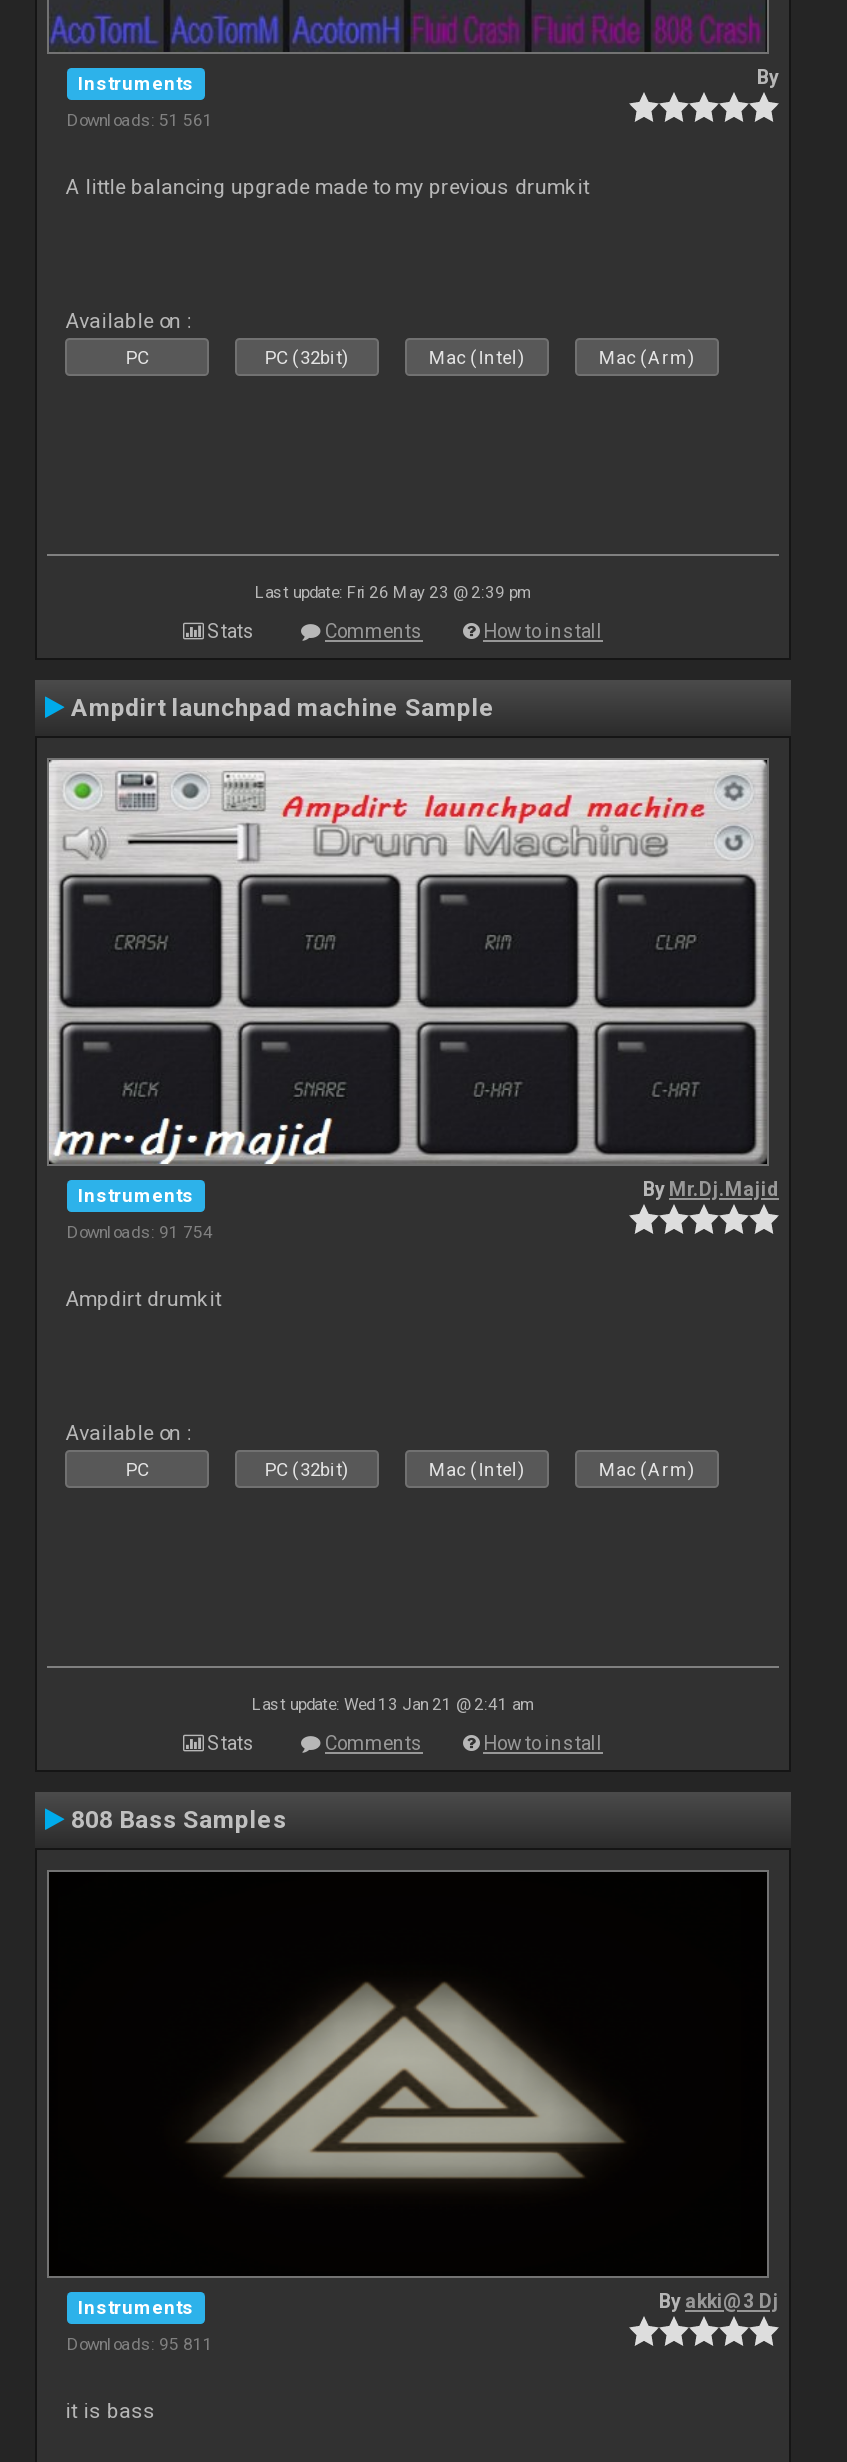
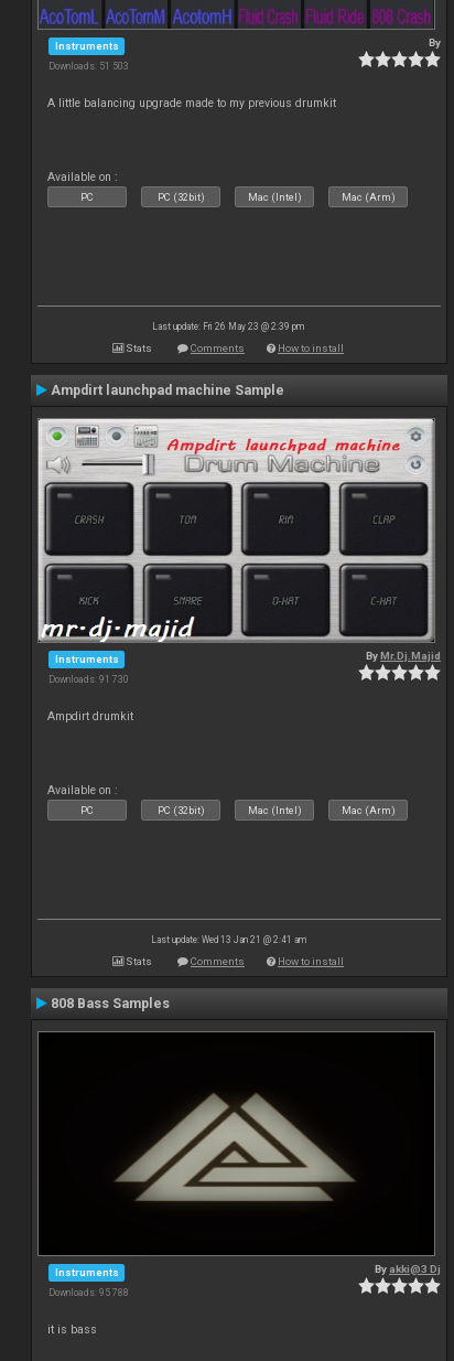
[67,109,213,129] Downloads: 51 561 -> [48,60,129,71] Downloads: 51 503
[67,1221,213,1241] Downloads: 91 754 -> [48,674,129,685] Downloads: 91 730
[67,2333,213,2353] Downloads: 95 811 -> [48,1287,129,1298] Downloads: 95 788

